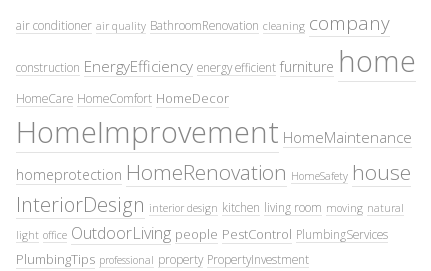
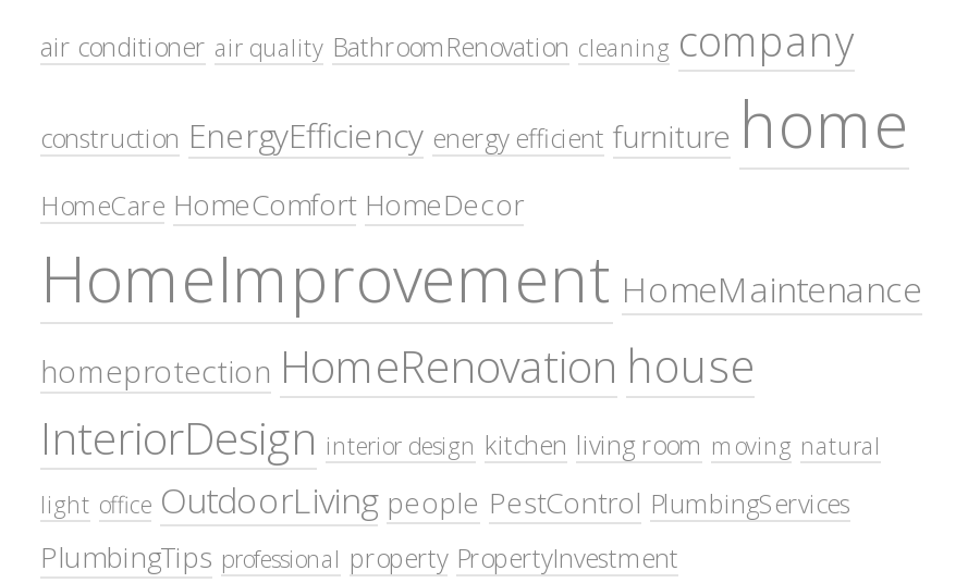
[16,158,411,186] homeprotection HomeRenovation HomeSafety house -> [40,334,755,395] homeprotection HomeRenovation house

